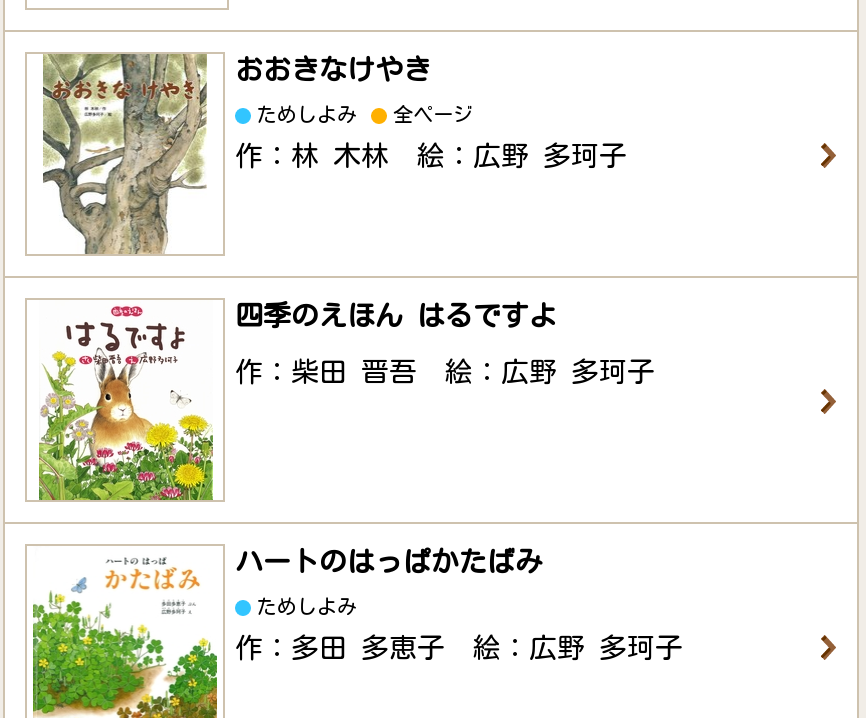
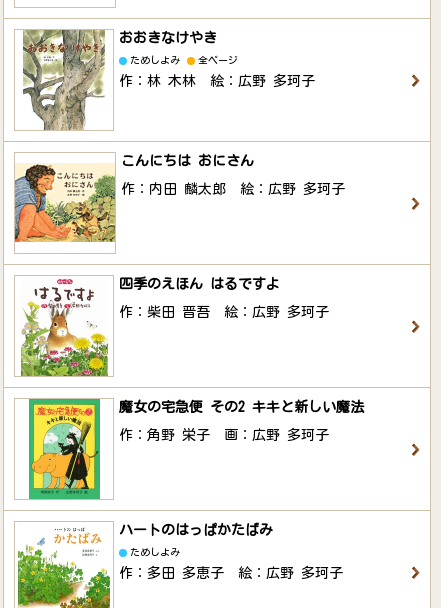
none -> [14,154,345,253] [image] | こんにちは おにさん | 作：内田 麟太郎 絵：広野 多珂子
none -> [21,398,364,500] [image] | 魔女の宅急便 その2 キキと新しい魔法 | 作：角野 栄子 画：広野 多珂子

